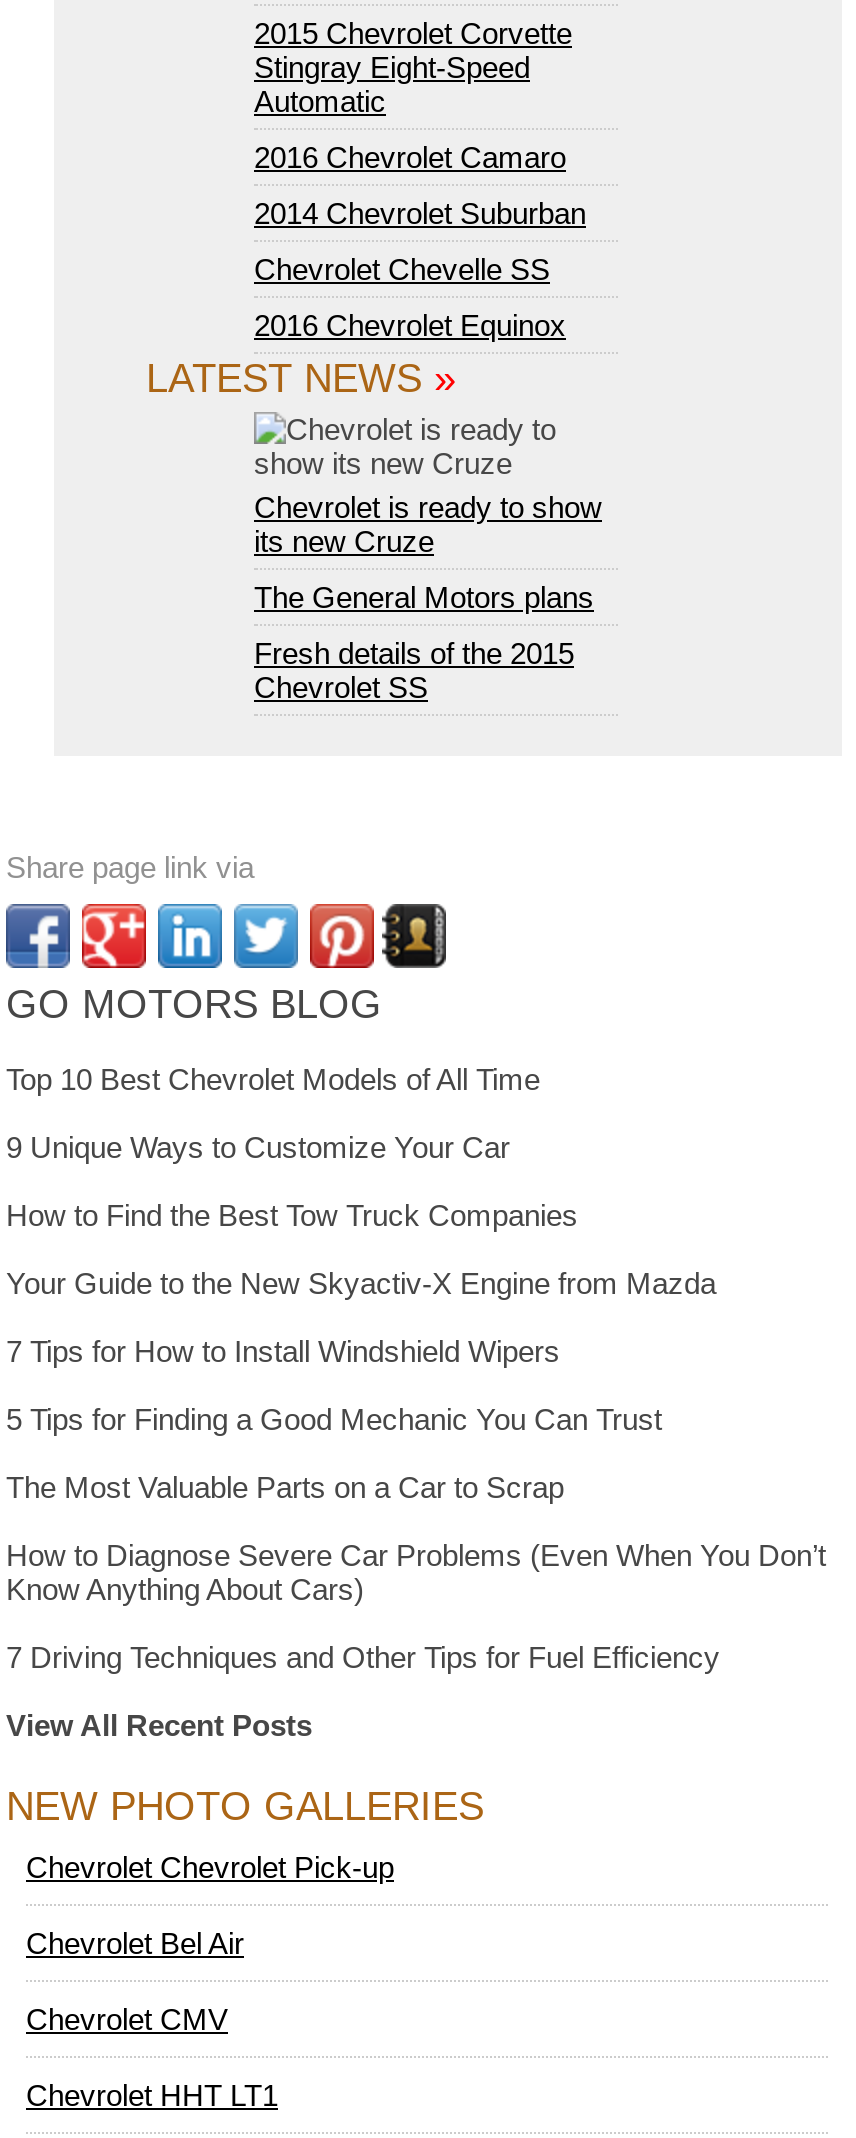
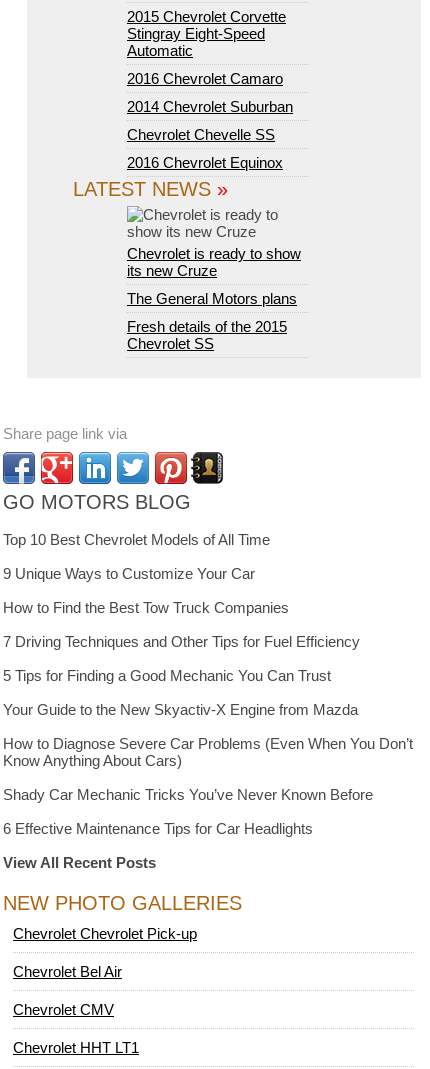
moved [6,1267,716,1301] -> [3,701,358,718]: Your Guide to the New Skyactiv-X Engine from Mazda
[6,1335,560,1369] 7 Tips for How to Install Windshield Wipers -> none
moved [6,1403,662,1437] -> [3,667,331,684]: 5 Tips for Finding a Good Mechanic You Can Trust
[6,1471,564,1505] The Most Valuable Parts on a Car to Scrap -> none
moved [6,1539,826,1607] -> [3,735,413,769]: How to Diagnose Severe Car Problems (Even When You Don’t | Know Anything About Cars)
none -> [3,786,373,837] Shady Car Mechanic Tricks You’ve Never Known Before | 6 Effective Maintenance Tips for Car Headlights
moved [6,1641,720,1675] -> [3,633,360,650]: 7 Driving Techniques and Other Tips for Fuel Efficiency

